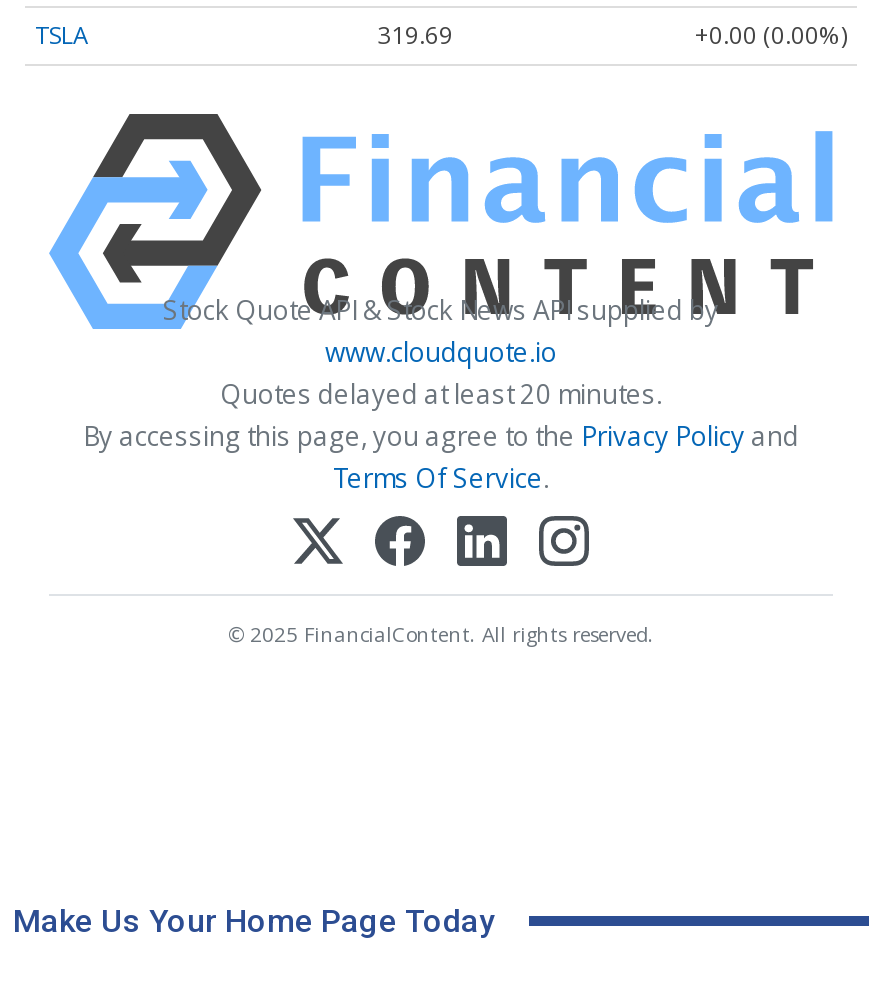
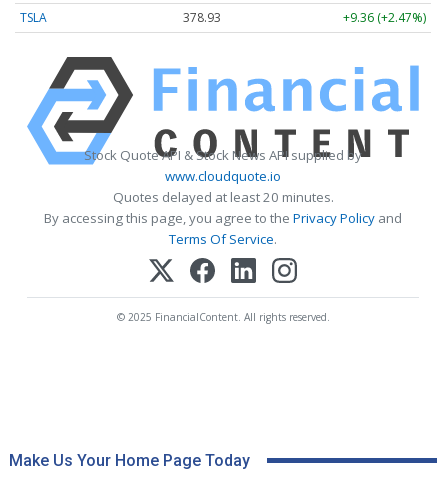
[377,17,453,51] 319.69 -> [183,8,221,25] 378.93
[695,17,847,51] +0.00 (0.00%) -> [343,8,426,25] +9.36 (+2.47%)

